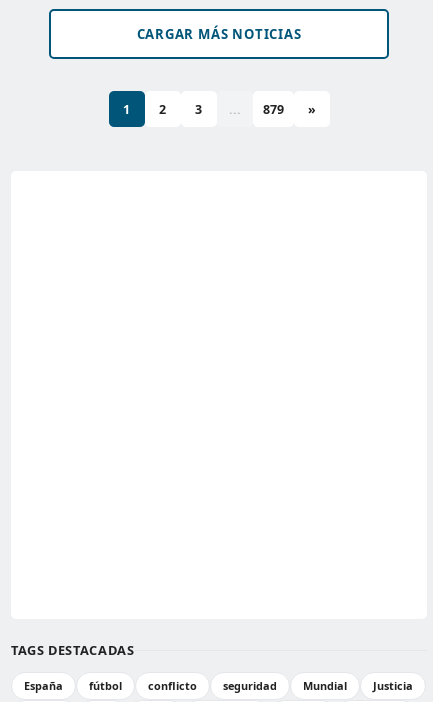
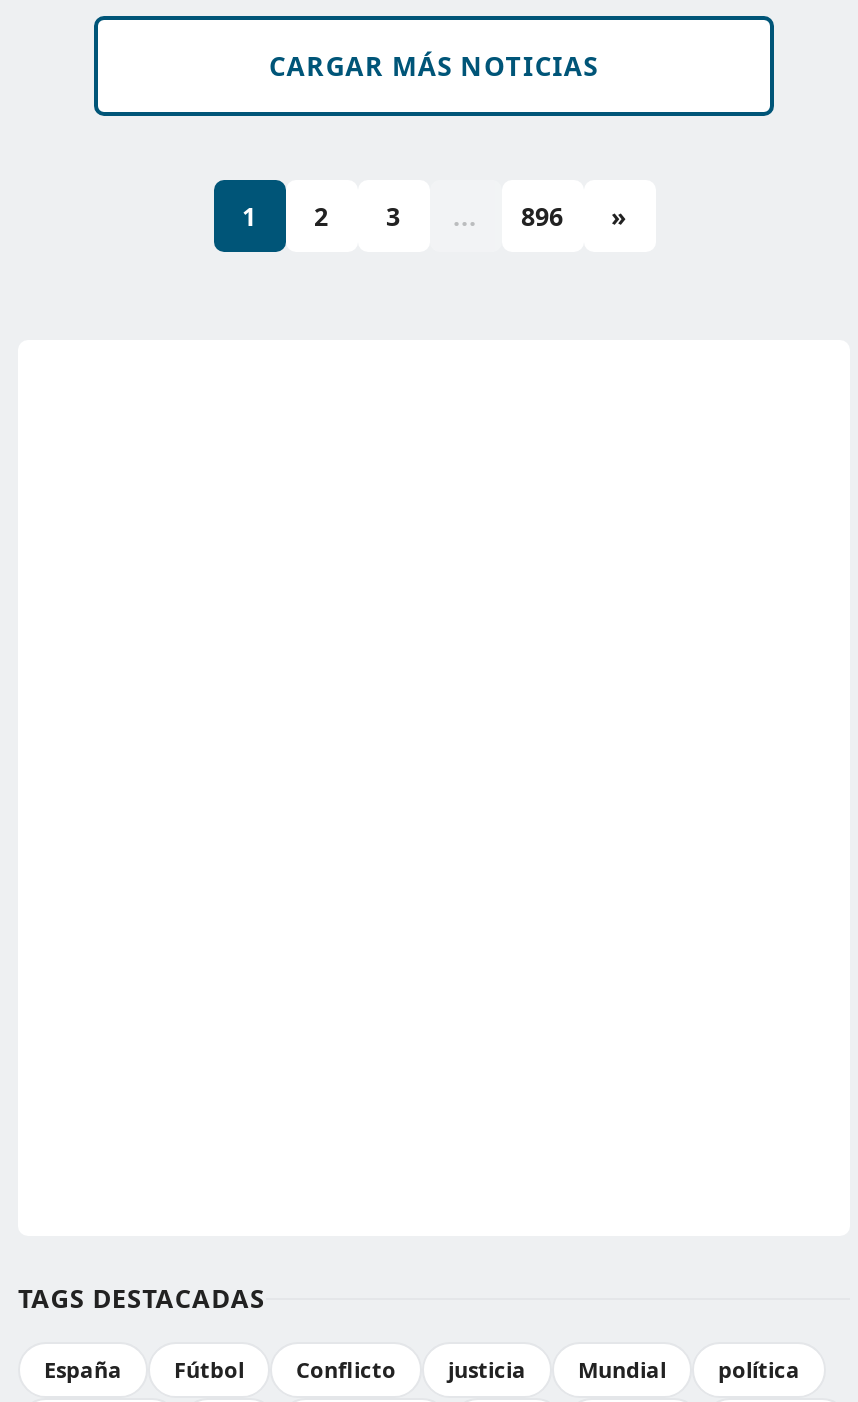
[262,100,283,117] 879 -> [521,199,563,233] 896
[89,678,277,693] fútbol | conflicto | seguridad -> [174,1354,526,1384] Fútbol | Conflicto | justicia
[373,678,413,693] Justicia -> [718,1354,800,1384] política

